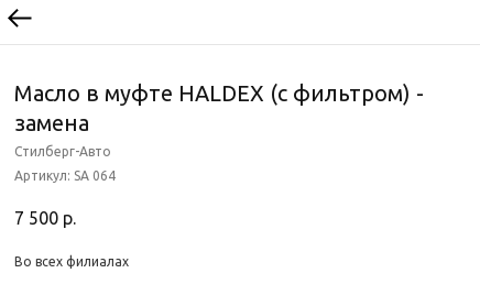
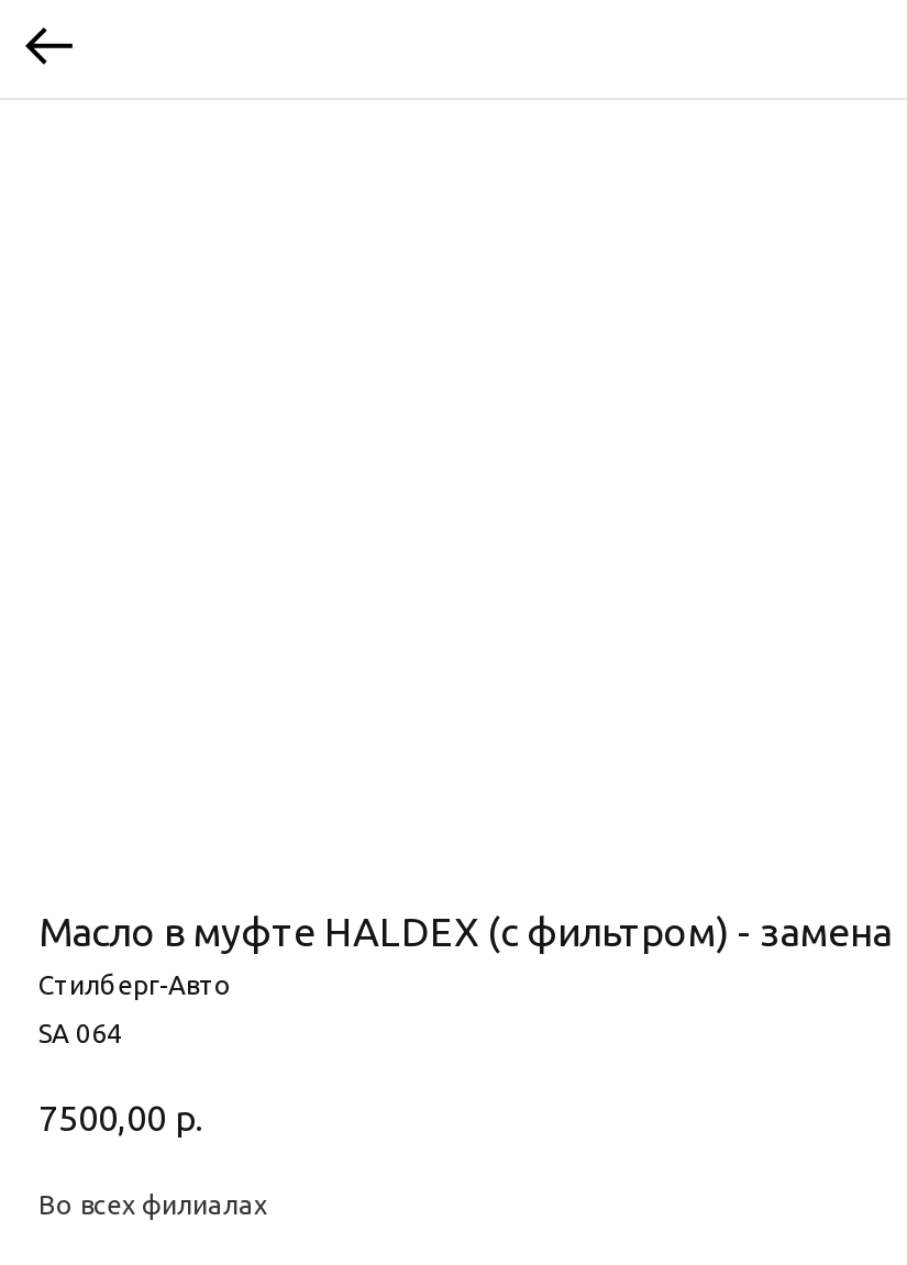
[14,168,116,183] Артикул: SA 064 -> [38,1019,122,1047] SA 064
[14,208,76,228] 7 500 р. -> [38,1099,201,1138] 7500,00 р.

